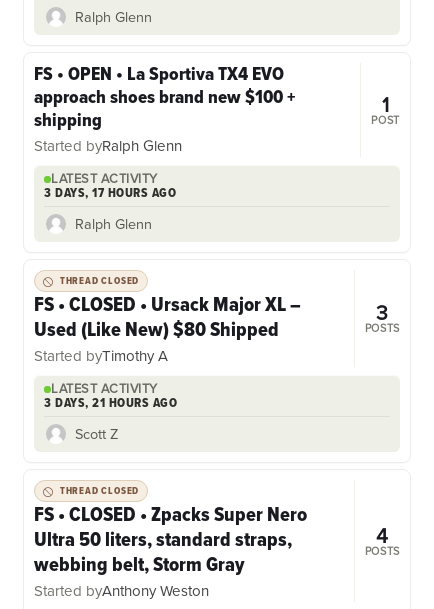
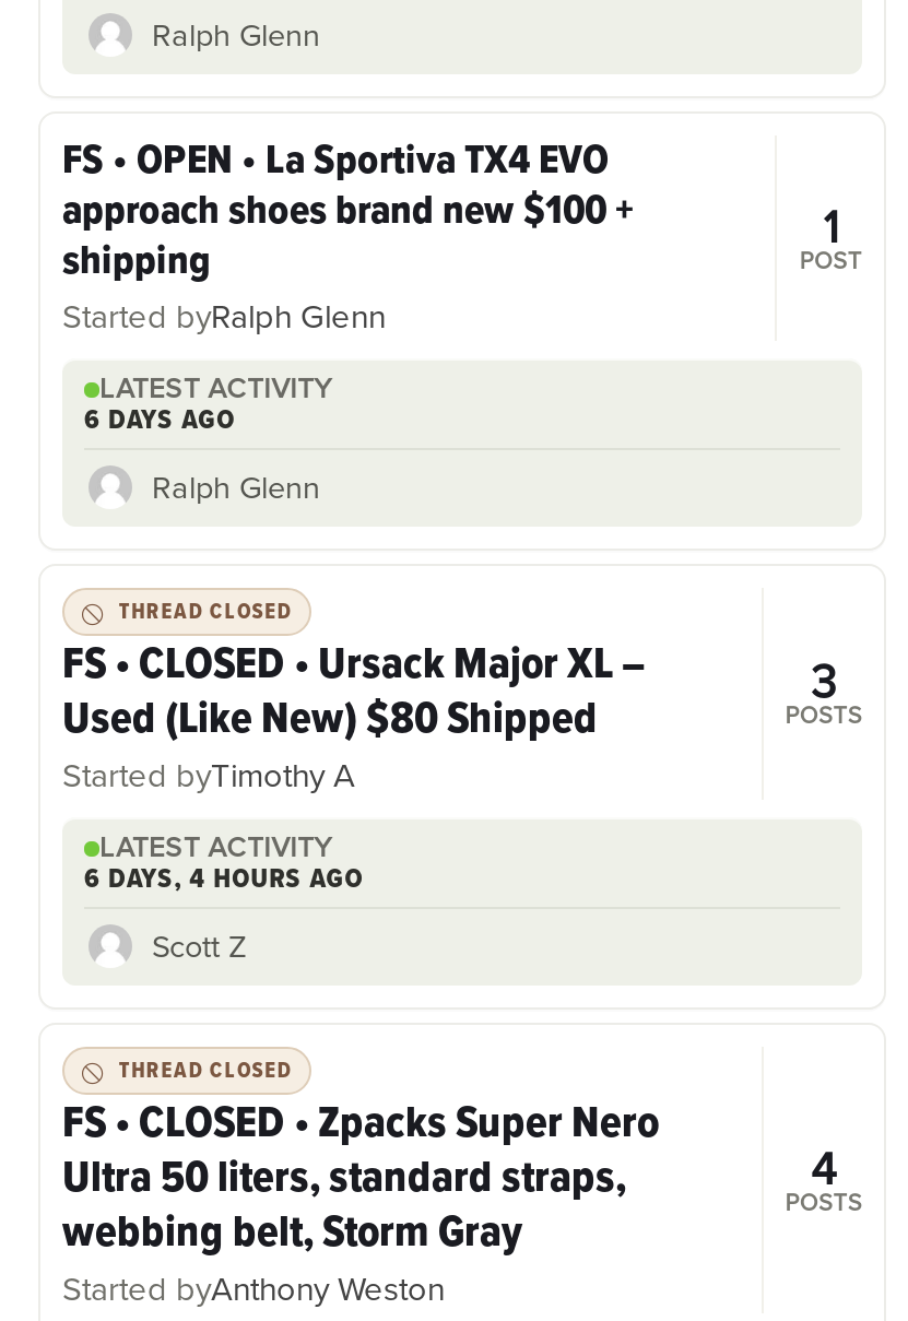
[44,185,176,201] 3 DAYS, 17 HOURS AGO -> [84,402,235,437] 6 DAYS AGO
[44,395,177,411] 3 DAYS, 21 HOURS AGO -> [84,861,363,896] 6 DAYS, 4 HOURS AGO

